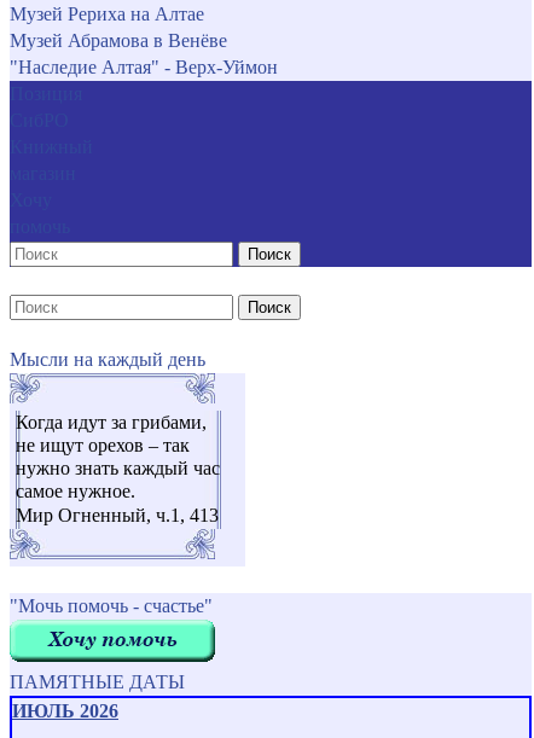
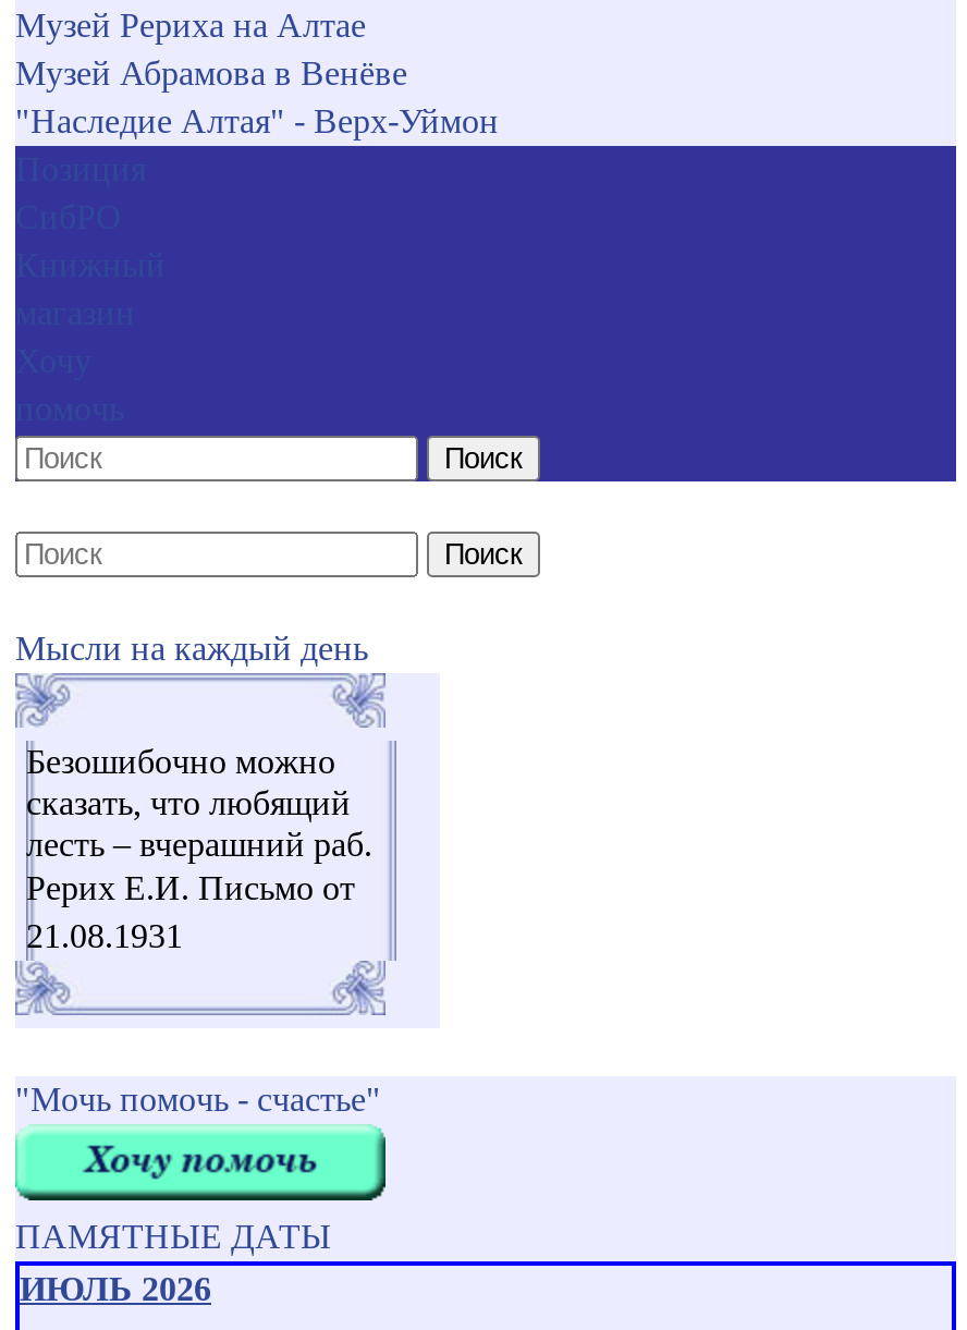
[16,412,220,526] Когда идут за грибами, | не ищут орехов – так | нужно знать каждый час | самое нужное. | Мир Огненный, ч.1, 413 -> [26,744,372,955] Безошибочно можно | сказать, что любящий | лесть – вчерашний раб. | Рерих Е.И. Письмо от | 21.08.1931

